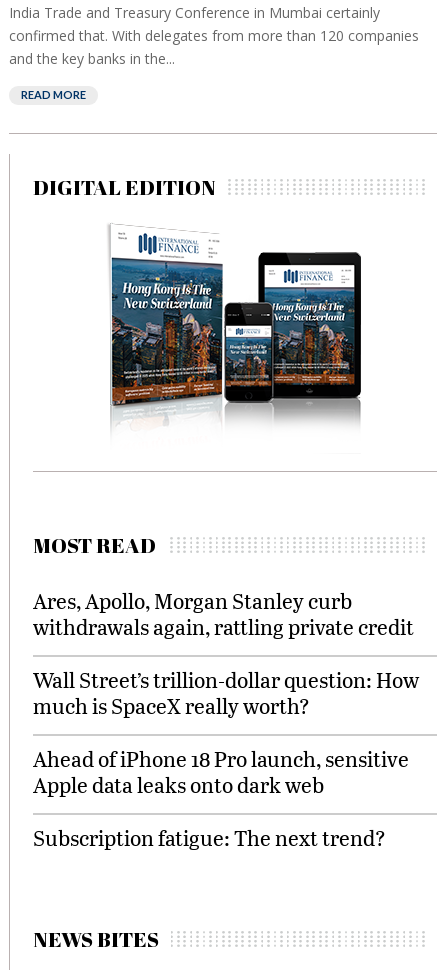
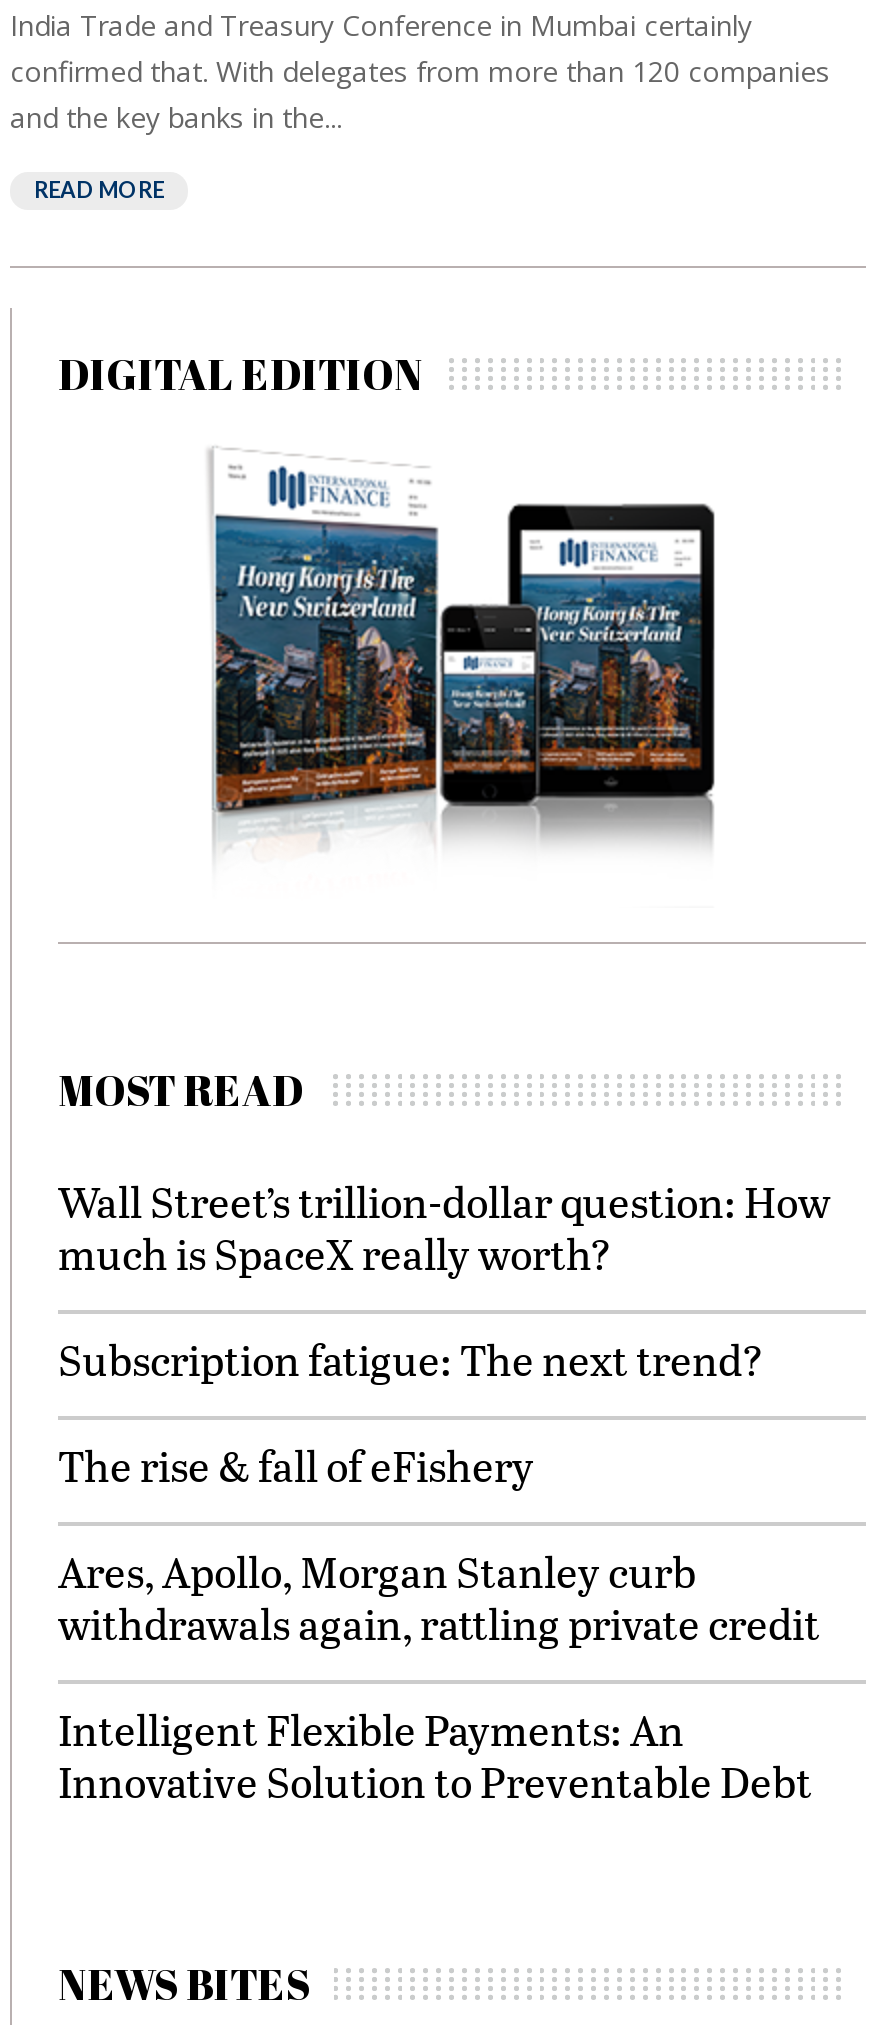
none -> [58,1436,534,1494] The rise & fall of eFishery
moved [33,586,414,641] -> [58,1542,820,1652]: Ares, Apollo, Morgan Stanley curb | withdrawals again, rattling private credit
moved [33,665,419,720] -> [58,1172,830,1282]: Wall Street’s trillion-dollar question: How | much is SpaceX really worth?
[33,744,409,799] Ahead of iPhone 18 Pro launch, sensitive | Apple data leaks onto dark web -> [58,1700,812,1810] Intelligent Flexible Payments: An | Innovative Solution to Preventable Debt
moved [33,823,386,852] -> [58,1330,764,1388]: Subscription fatigue: The next trend?

